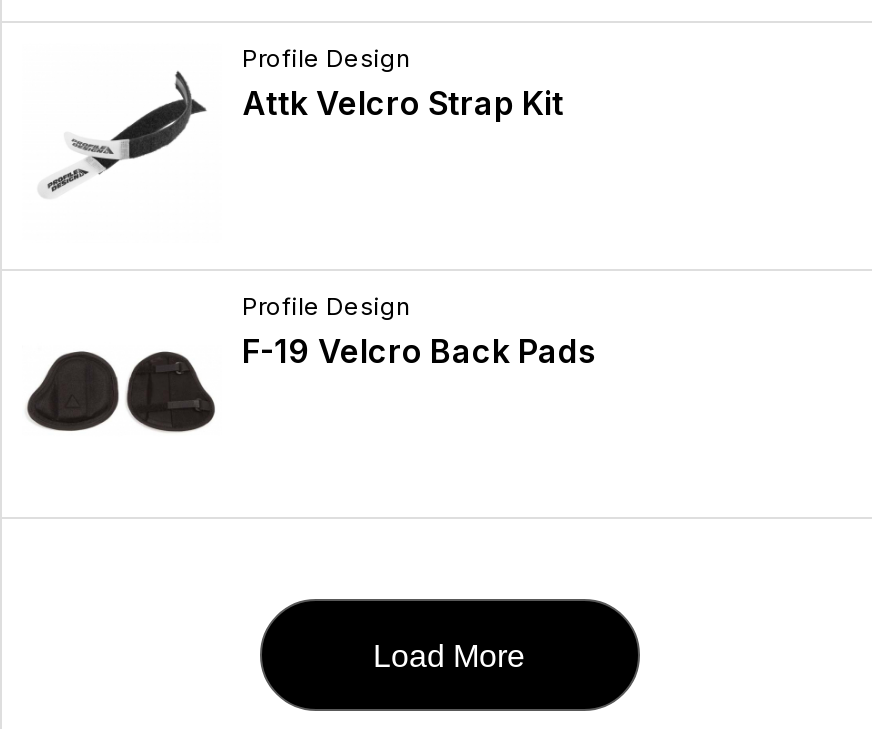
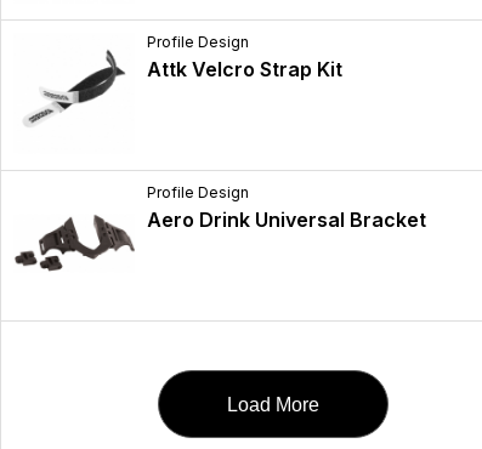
[26,332,596,435] [image] | F-19 Velcro Back Pads -> [15,208,426,272] [image] | Aero Drink Universal Bracket

